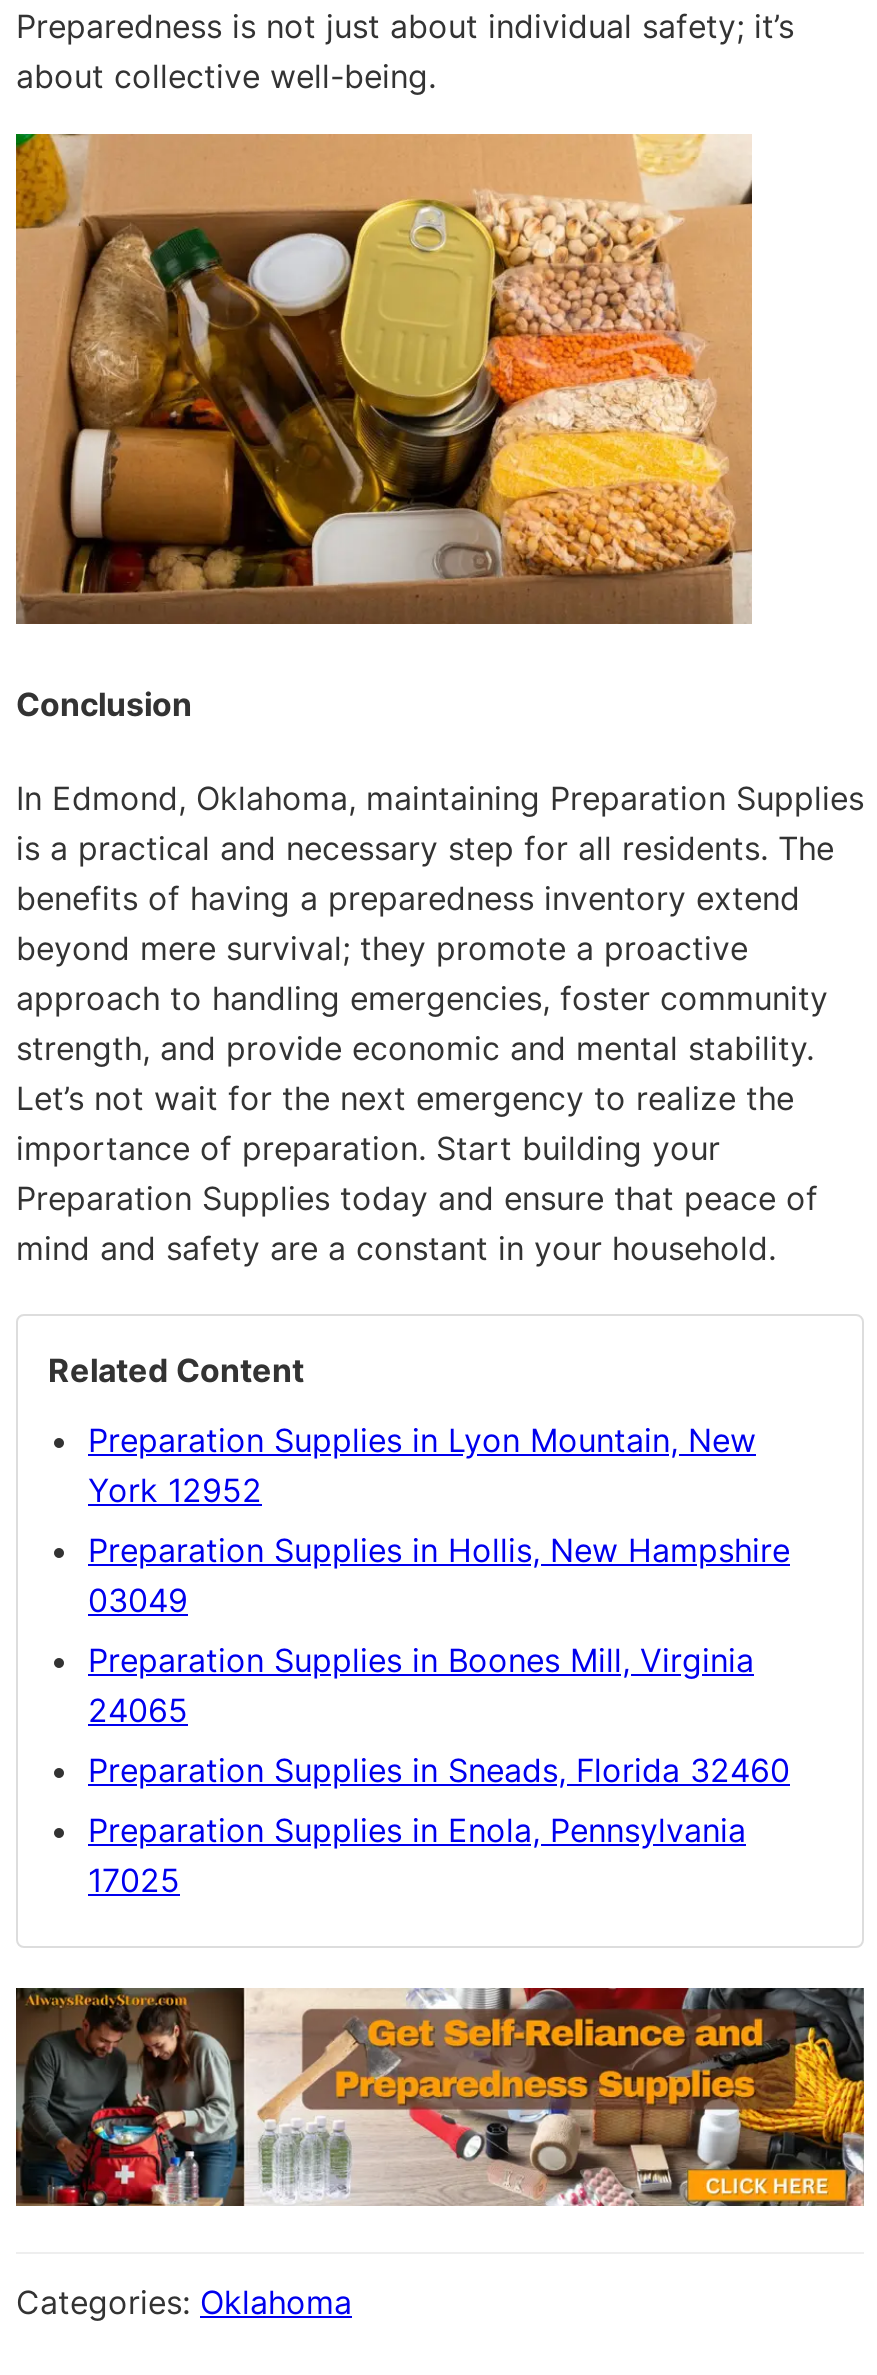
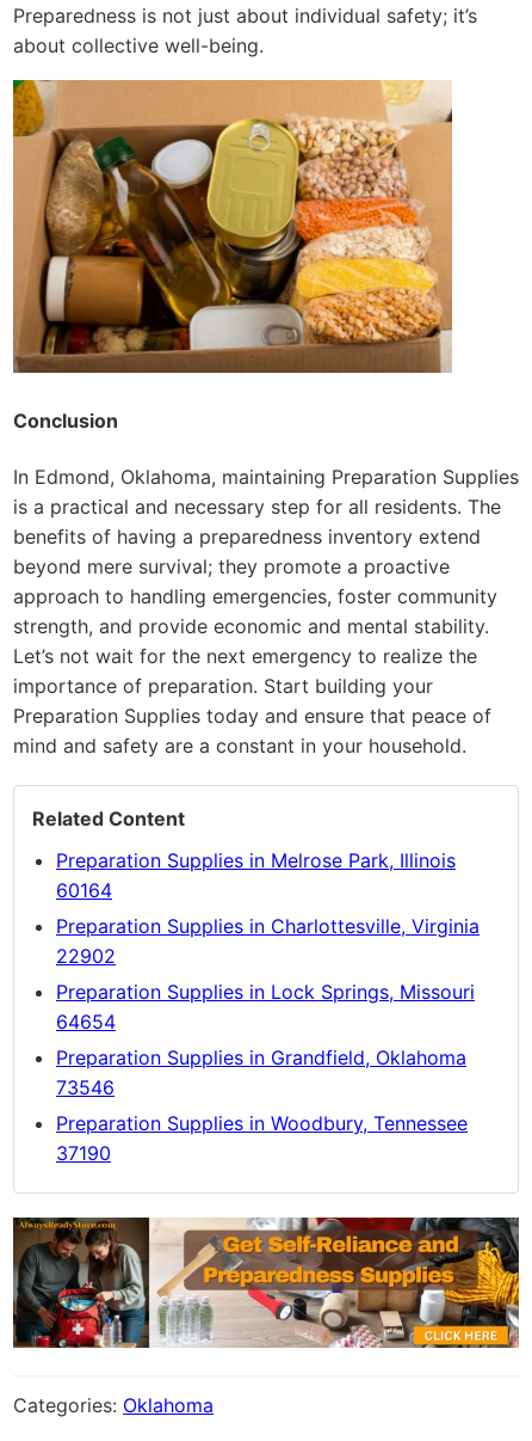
[88,1419,756,1509] Preparation Supplies in Lyon Mountain, New | York 12952 -> [56,848,456,902] Preparation Supplies in Melrose Park, Illinois | 60164
[88,1529,790,1619] Preparation Supplies in Hollis, New Hampshire | 03049 -> [56,914,480,967] Preparation Supplies in Charlottesville, Virginia | 22902
[88,1639,754,1729] Preparation Supplies in Boones Mill, Virginia | 24065 -> [56,979,475,1033] Preparation Supplies in Lock Springs, Missouri | 64654
[88,1749,790,1789] Preparation Supplies in Sneads, Florida 32460 -> [56,1045,466,1099] Preparation Supplies in Grandfield, Oklahoma | 73546
[88,1809,746,1899] Preparation Supplies in Enola, Pennsylvania | 17025 -> [56,1111,468,1165] Preparation Supplies in Woodbury, Tennessee | 37190

